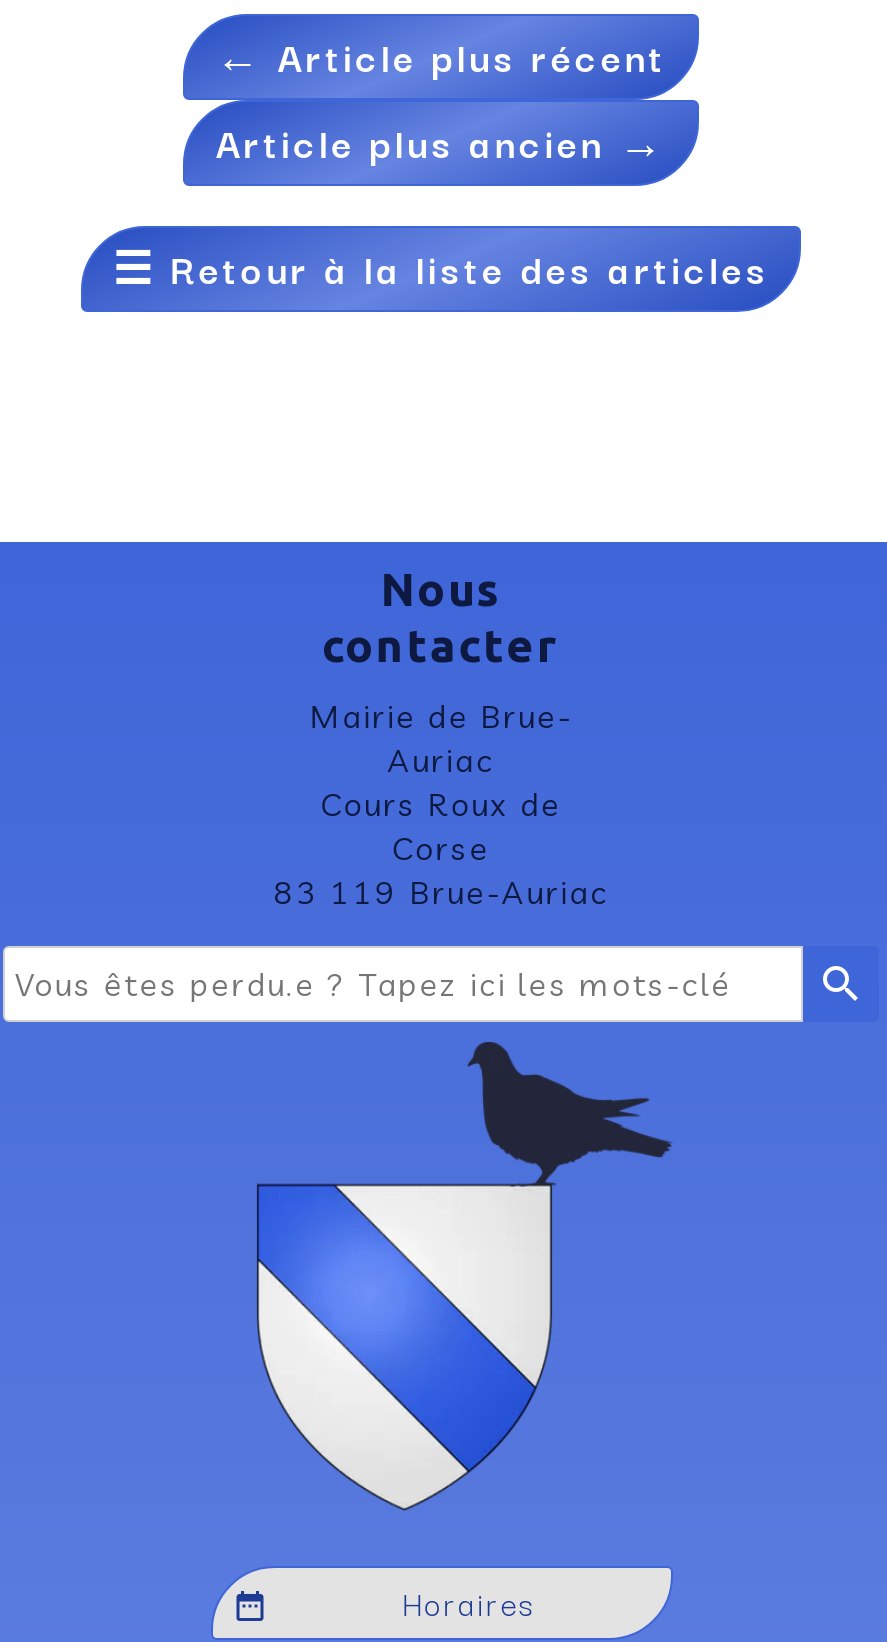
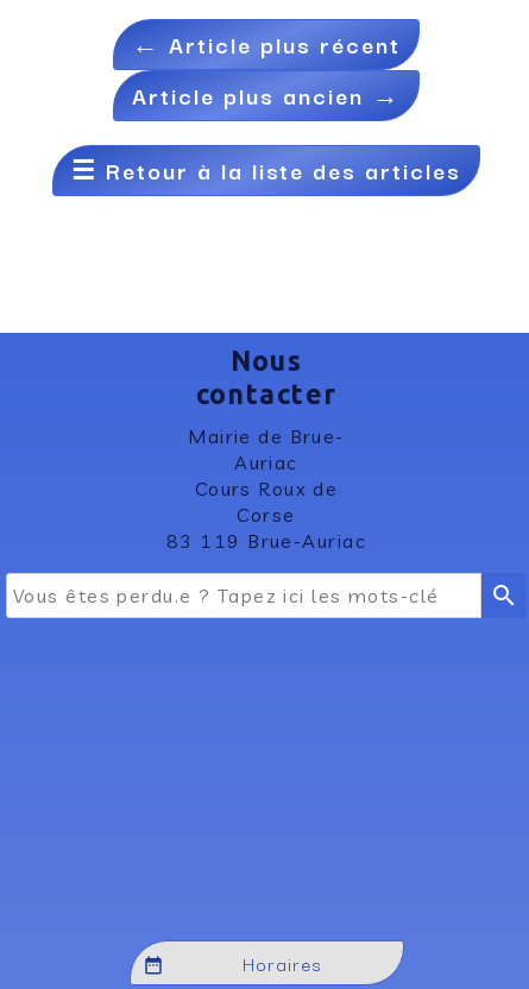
[255,1040,673,1512] [image] -> none

